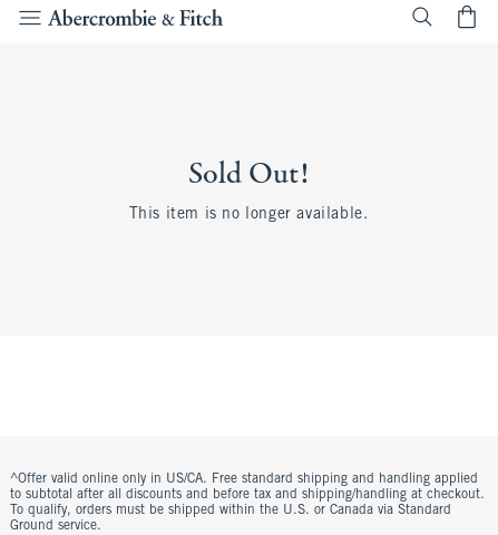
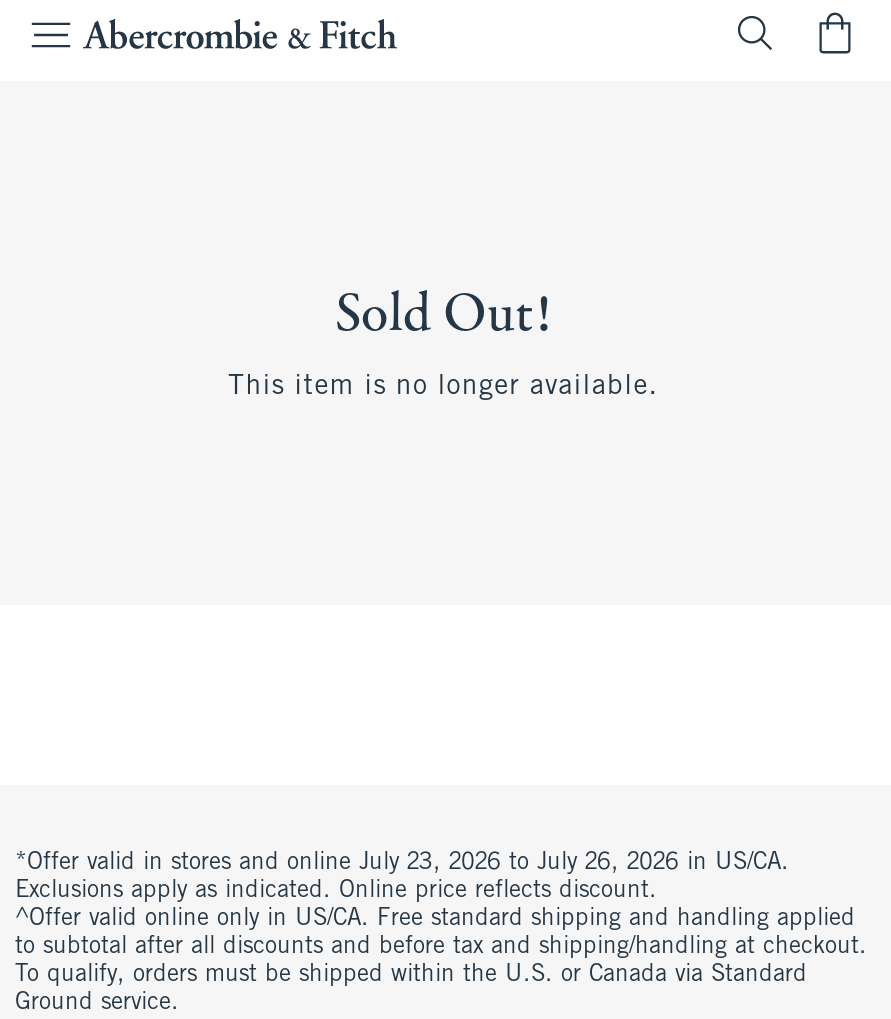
none -> [15,851,789,903] *Offer valid in stores and online July 23, 2026 to July 26, 2026 in US/CA. | Exclusions apply as indicated. Online price reflects discount.

